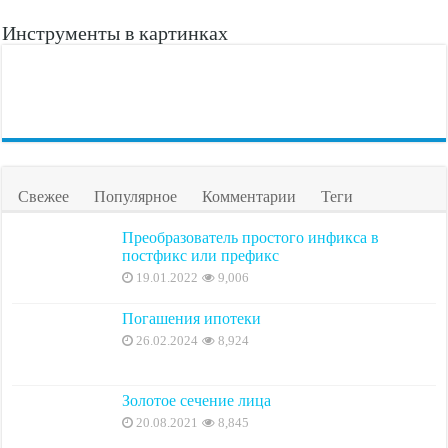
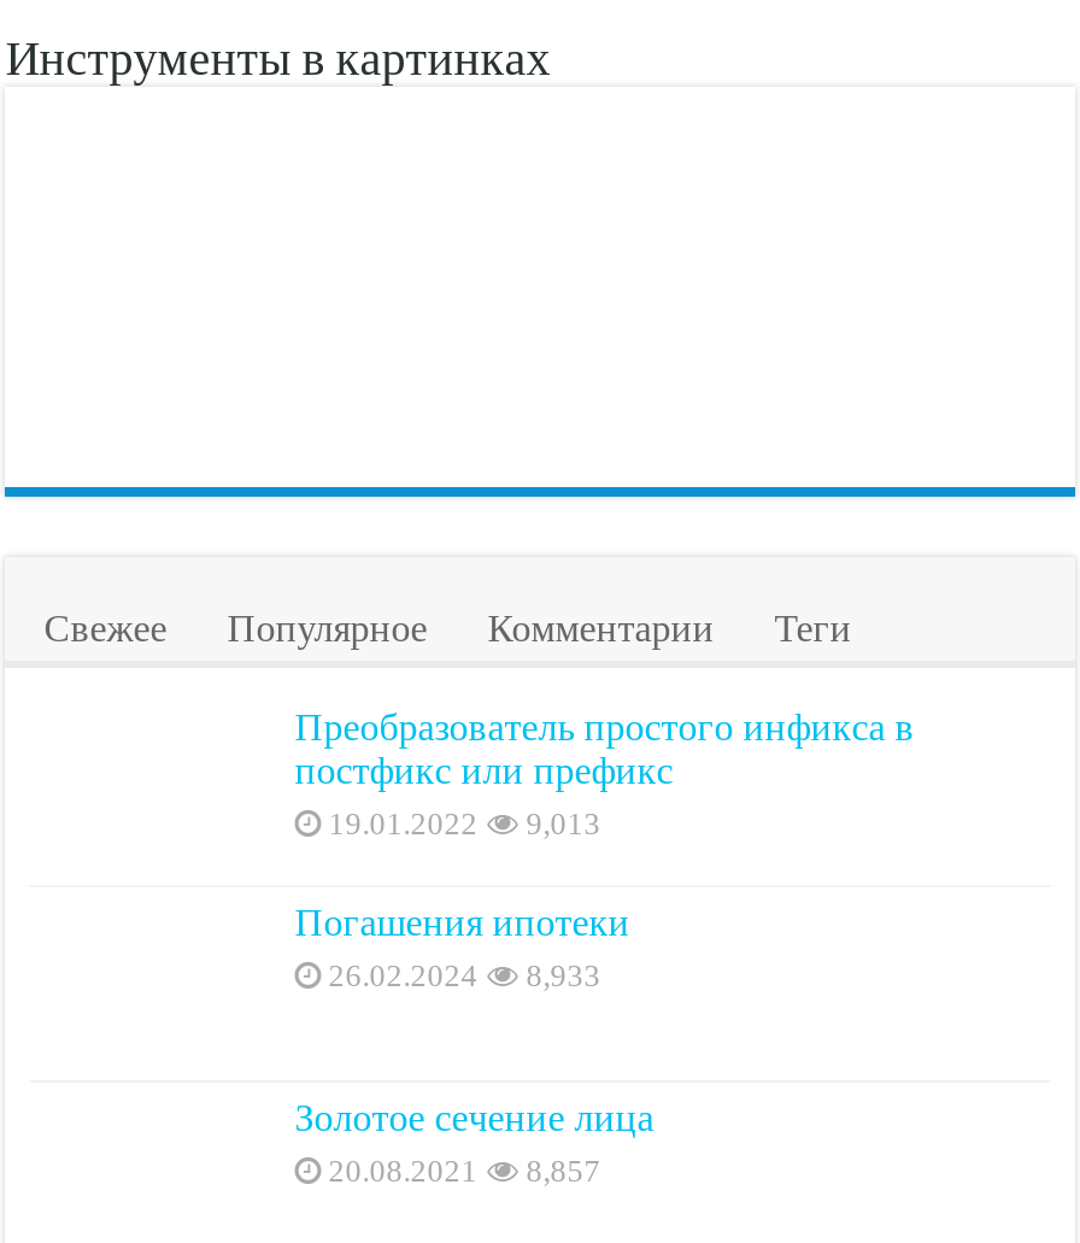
[136,271,249,285] 19.01.2022 9,006 -> [328,808,601,842] 19.01.2022 9,013
[136,334,249,348] 26.02.2024 8,924 -> [328,960,601,994] 26.02.2024 8,933
[136,416,249,430] 20.08.2021 8,845 -> [328,1156,601,1190] 20.08.2021 8,857

